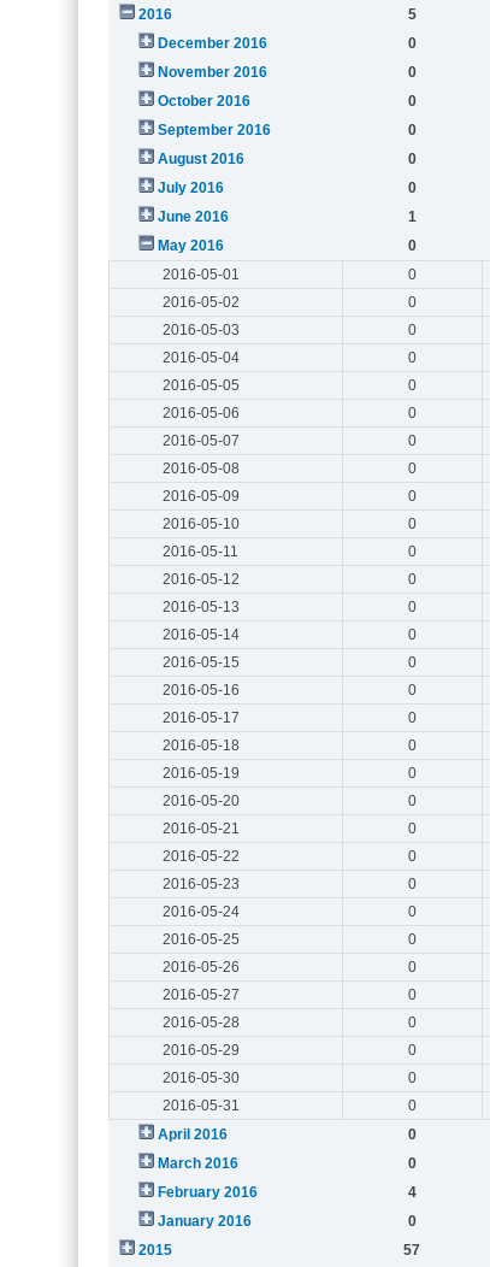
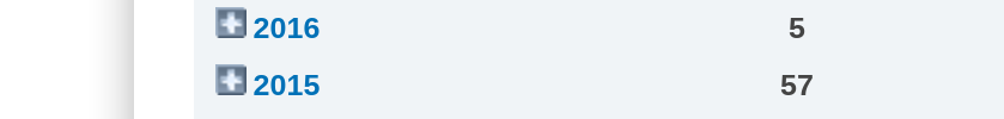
[158,34,417,1229] December 2016 | 0 | November 2016 | 0 | October 2016 | 0 | September 2016 | 0 | August 2016 | 0 | July 2016 | 0 | June 2016 | 1 | May 2016 | 0 | 2016-05-01 | 0 | 2016-05-02 | 0 | 2016-05-03 | 0 | 2016-05-04 | 0 | 2016-05-05 | 0 | 2016-05-06 | 0 | 2016-05-07 | 0 | 2016-05-08 | 0 | 2016-05-09 | 0 | 2016-05-10 | 0 | 2016-05-11 | 0 | 2016-05-12 | 0 | 2016-05-13 | 0 | 2016-05-14 | 0 | 2016-05-15 | 0 | 2016-05-16 | 0 | 2016-05-17 | 0 | 2016-05-18 | 0 | 2016-05-19 | 0 | 2016-05-20 | 0 | 2016-05-21 | 0 | 2016-05-22 | 0 | 2016-05-23 | 0 | 2016-05-24 | 0 | 2016-05-25 | 0 | 2016-05-26 | 0 | 2016-05-27 | 0 | 2016-05-28 | 0 | 2016-05-29 | 0 | 2016-05-30 | 0 | 2016-05-31 | 0 | April 2016 | 0 | March 2016 | 0 | February 2016 | 4 | January 2016 | 0 -> none

